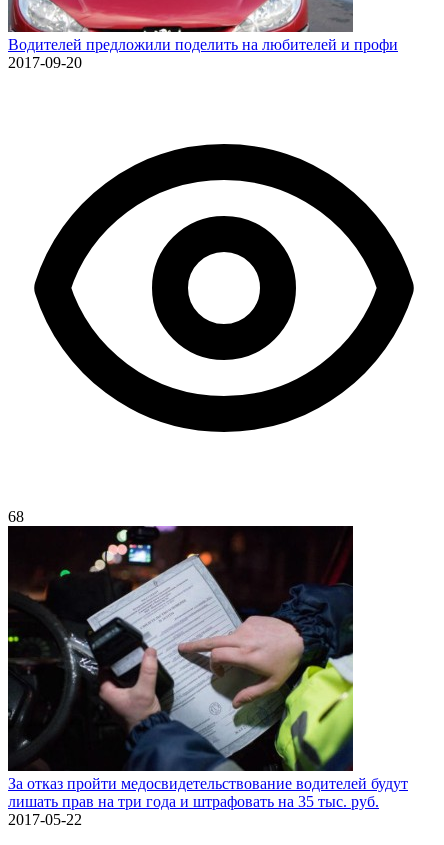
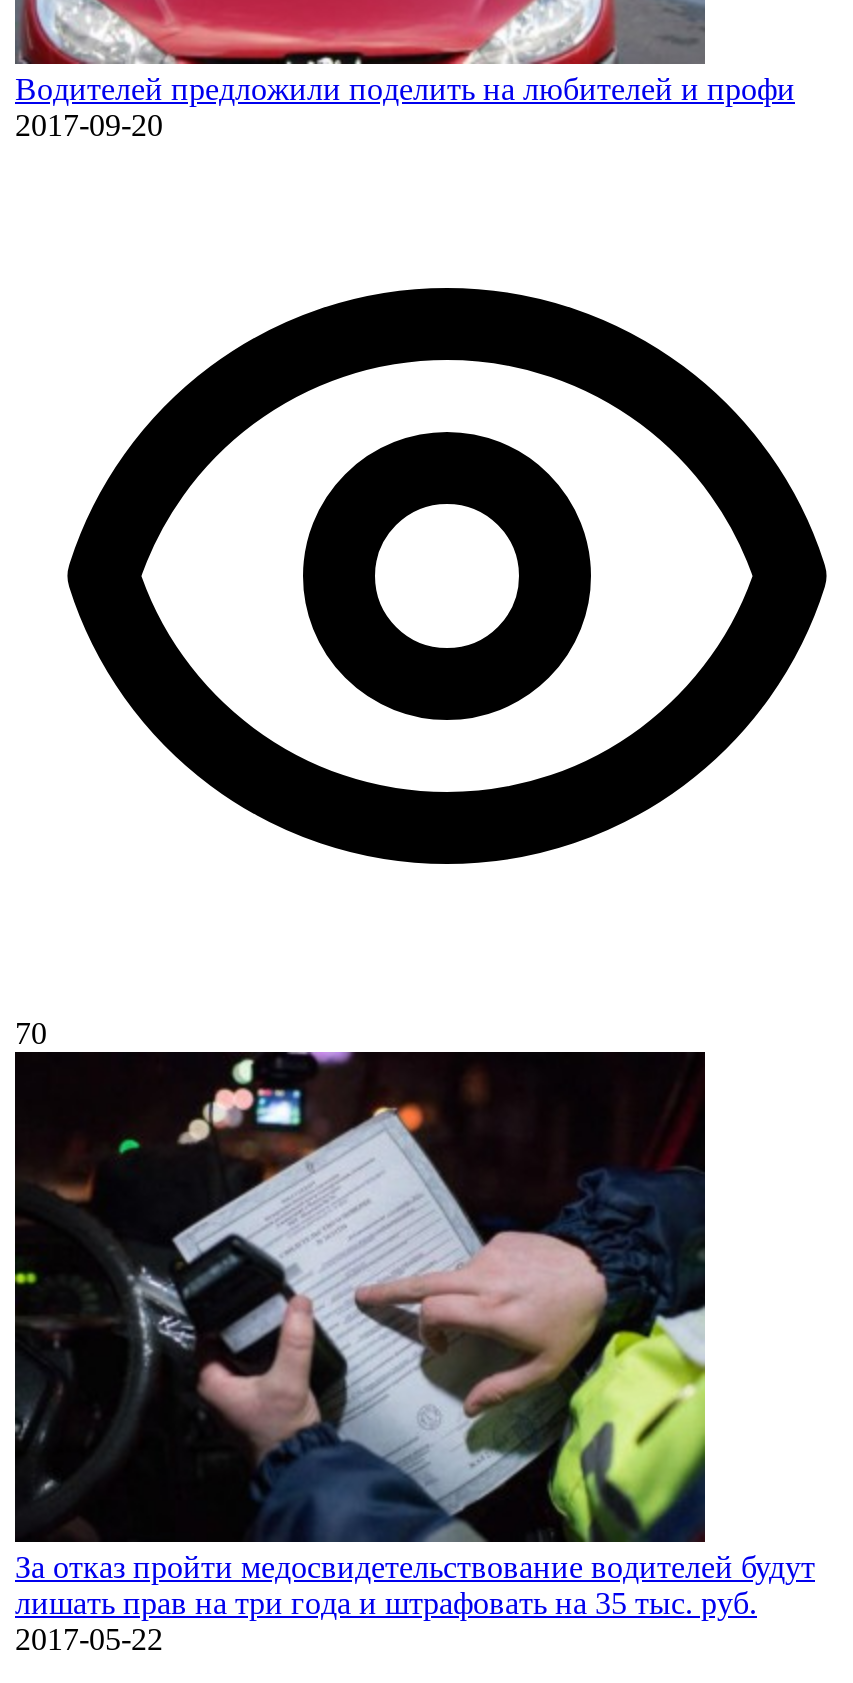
[8,508,24,525] 68 -> [15,1017,47,1051] 70

